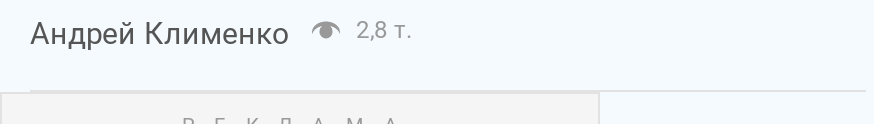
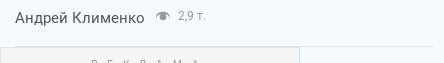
[356,15,412,43] 2,8 т. -> [178,9,206,23] 2,9 т.

